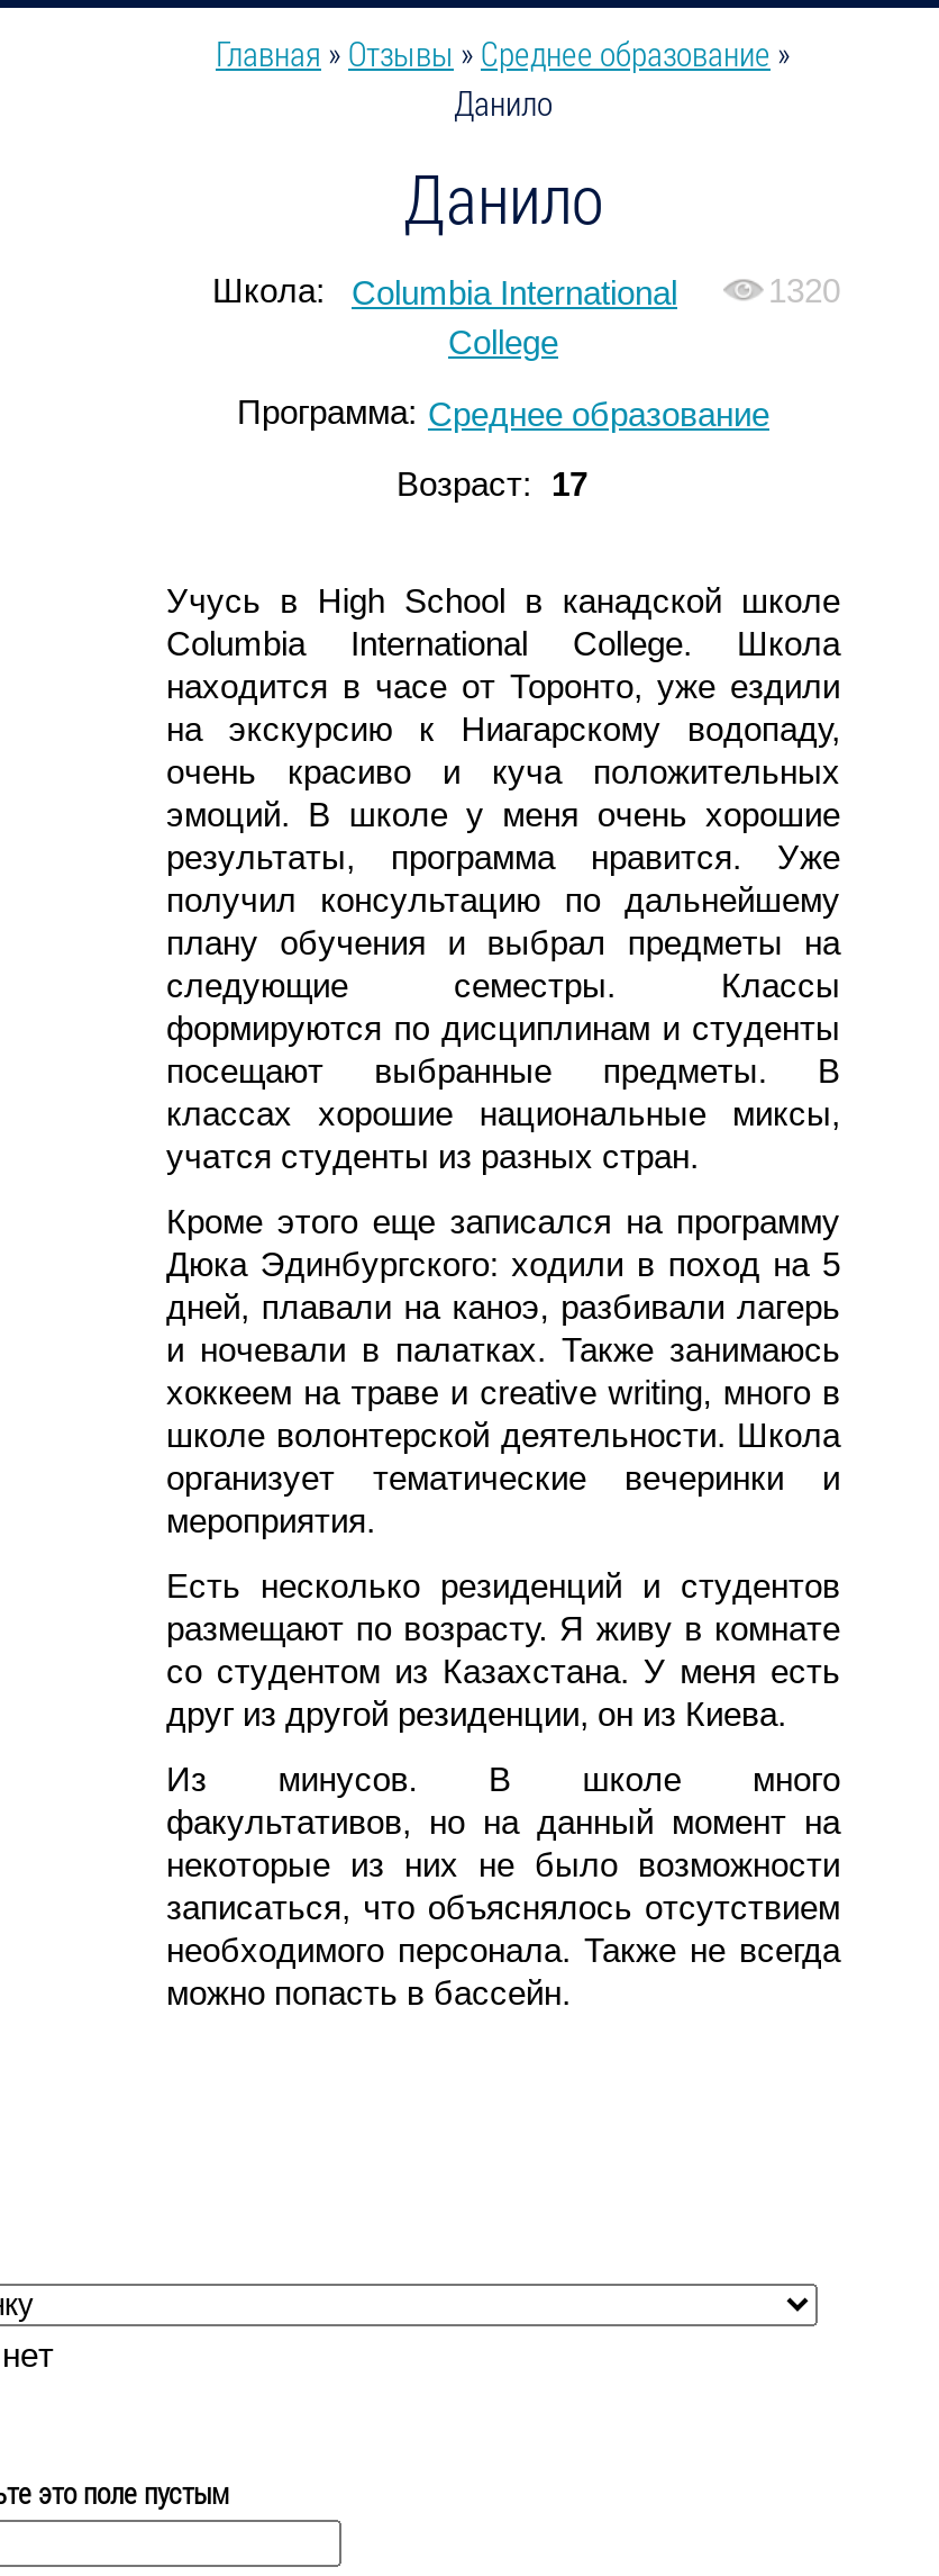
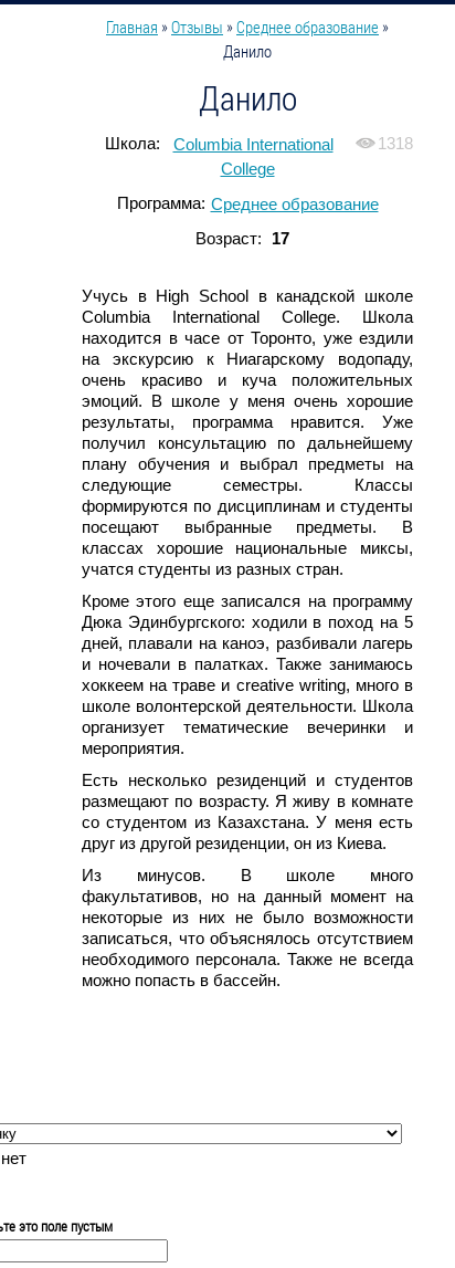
[768,271,840,309] 1320 -> [378,134,413,152] 1318

